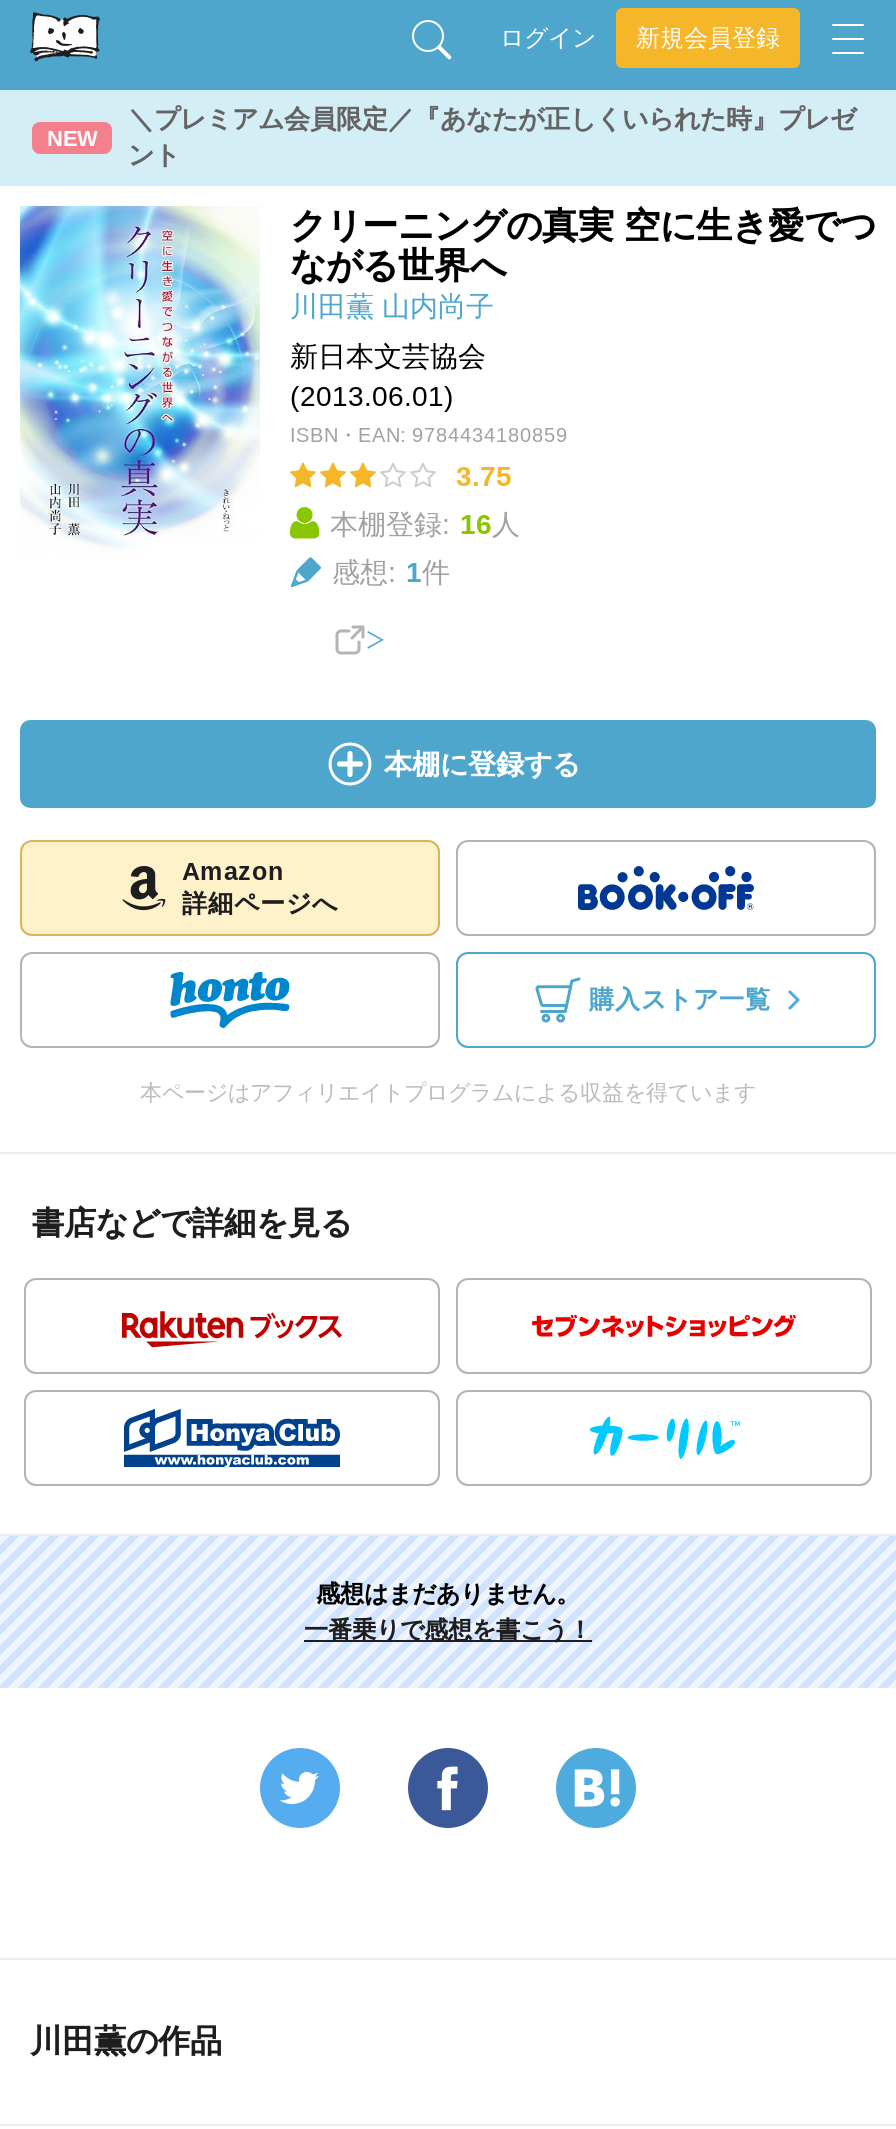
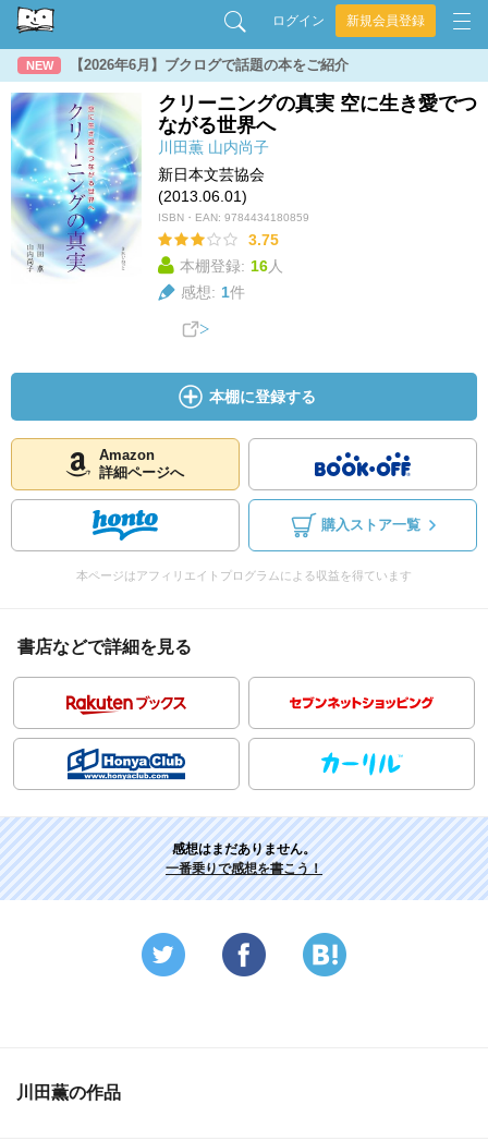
[128,104,856,170] ＼プレミアム会員限定／『あなたが正しくいられた時』プレゼ | ント -> [70,57,349,73] 【2026年6月】ブクログで話題の本をご紹介

